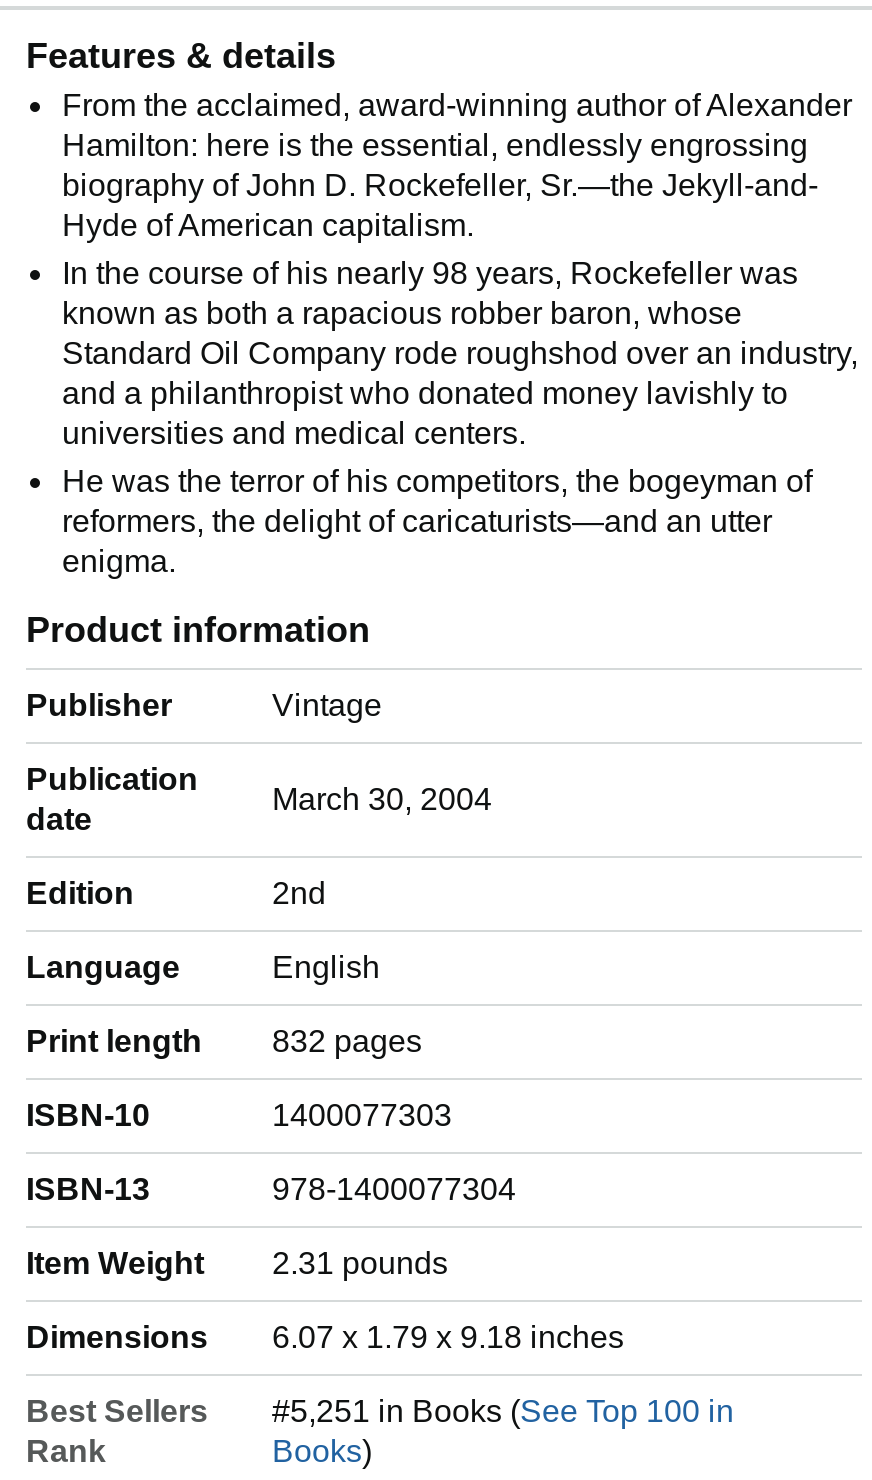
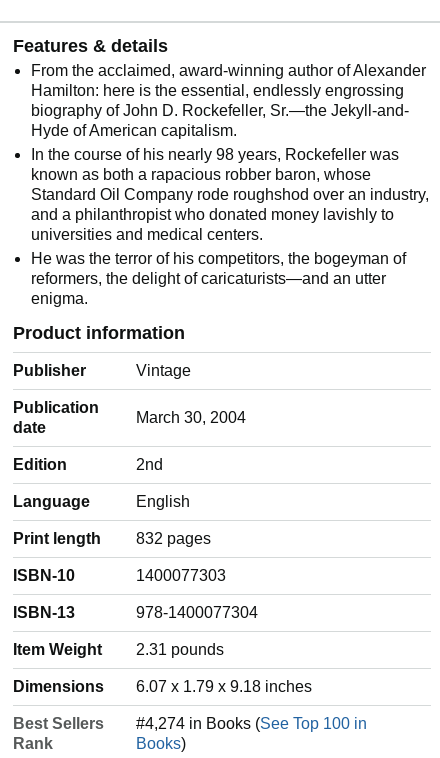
[272,1394,734,1428] #5,251 in Books (See Top 100 in -> [136,715,367,732] #4,274 in Books (See Top 100 in

